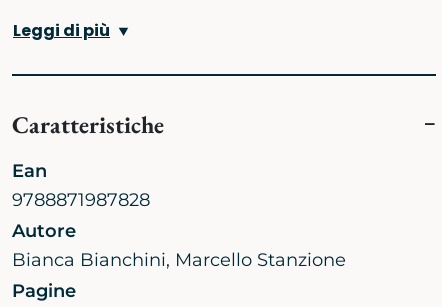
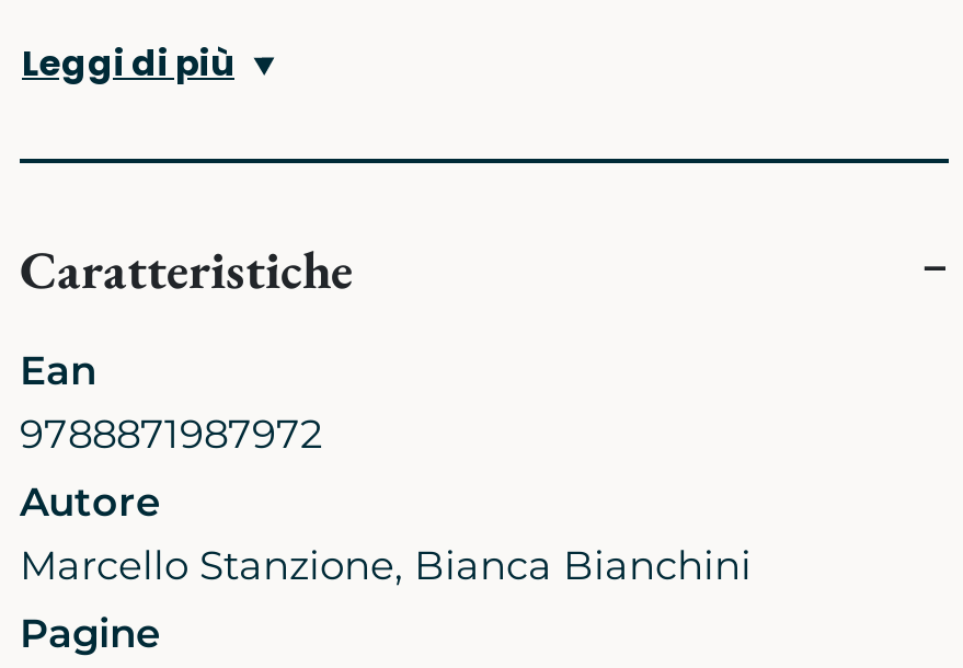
[12,189,150,211] 9788871987828 -> [20,411,322,459] 9788871987972
[12,249,346,271] Bianca Bianchini, Marcello Stanzione -> [20,542,752,590] Marcello Stanzione, Bianca Bianchini

